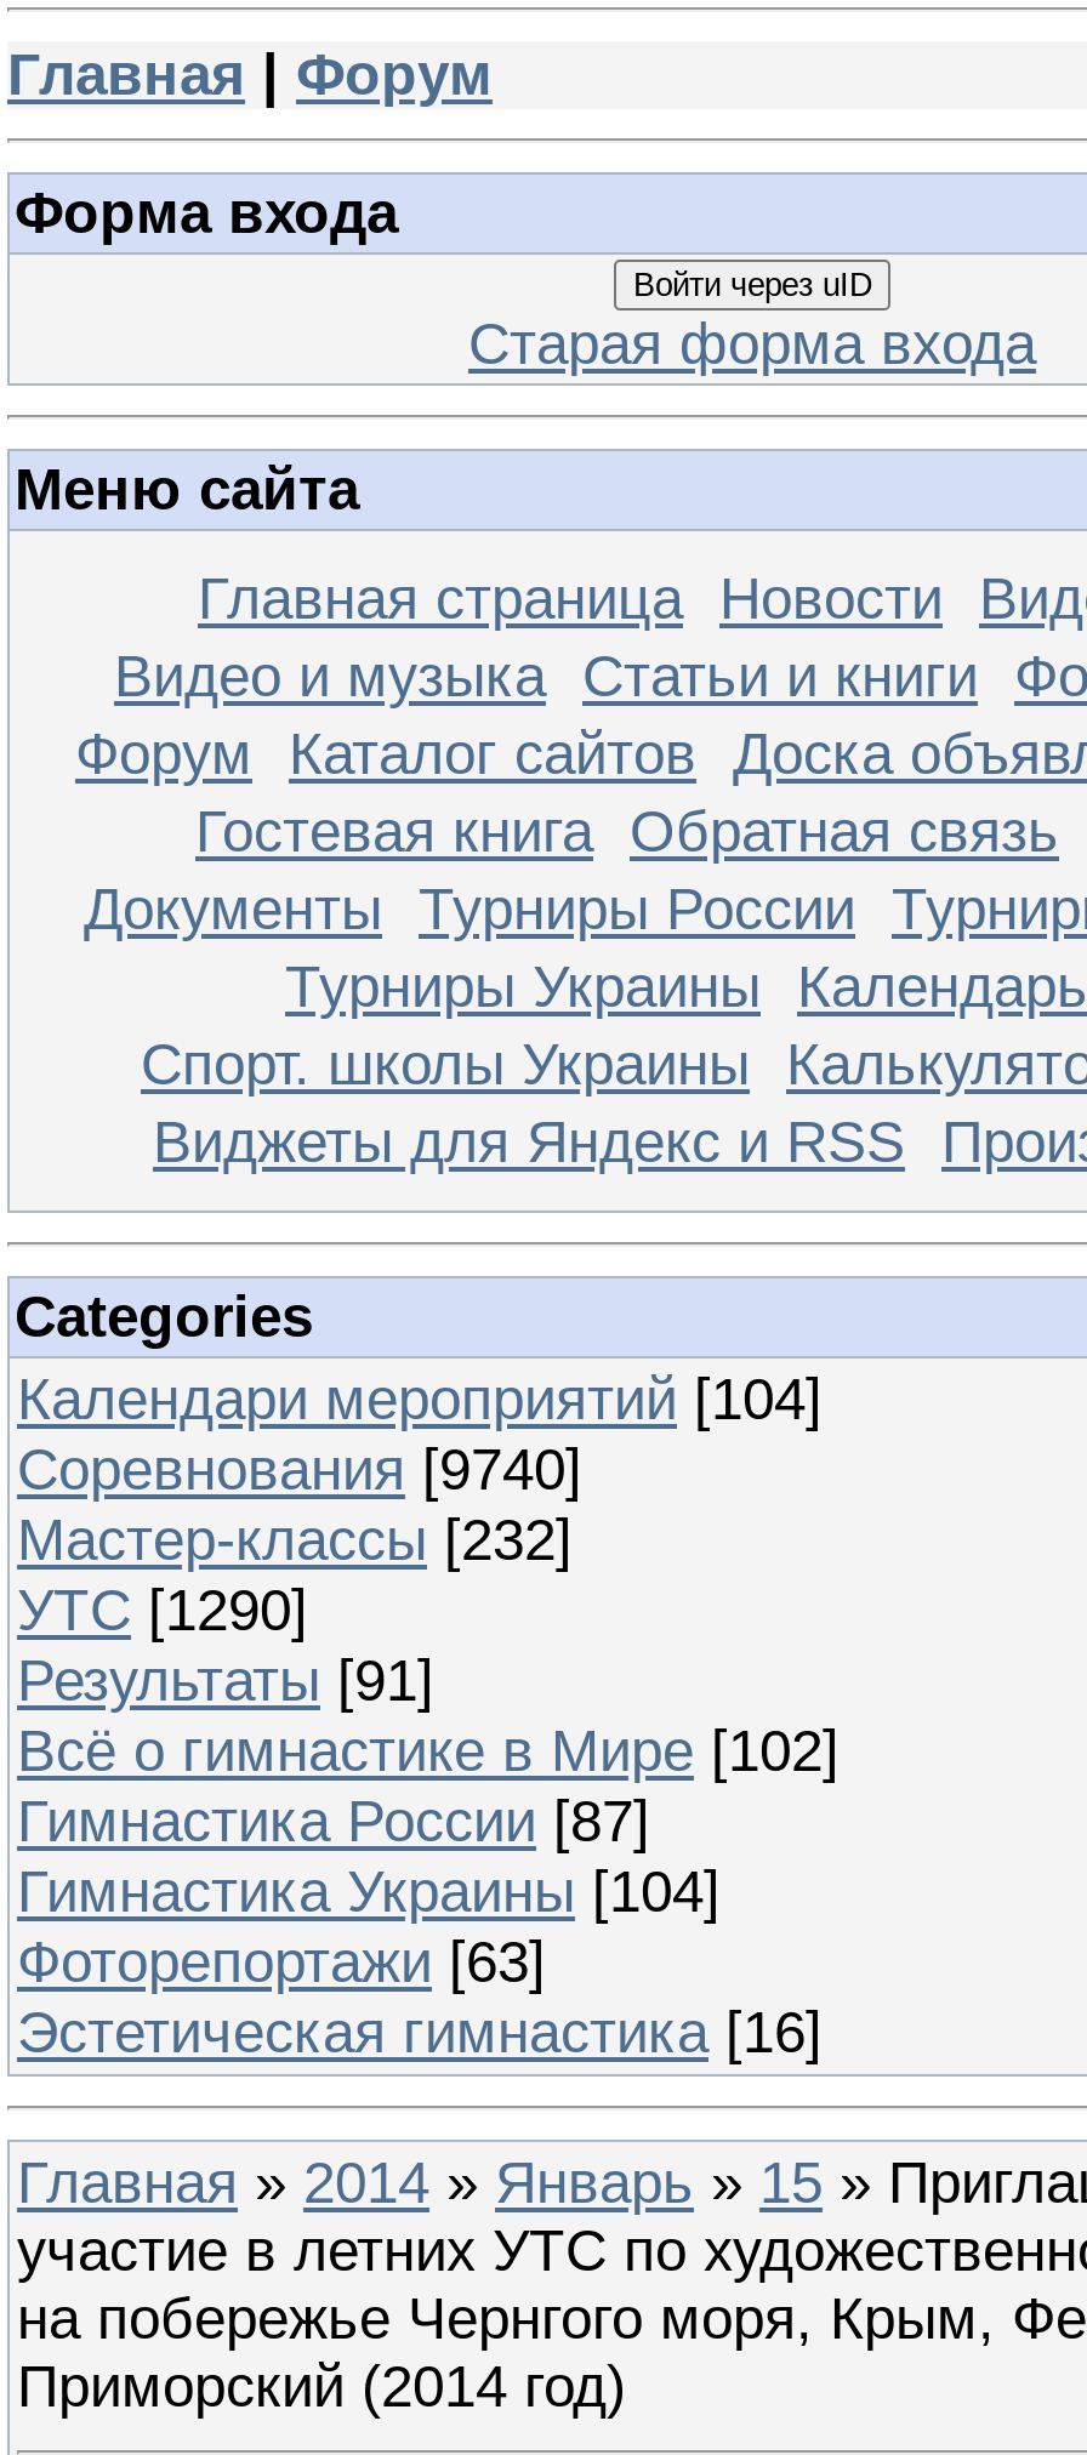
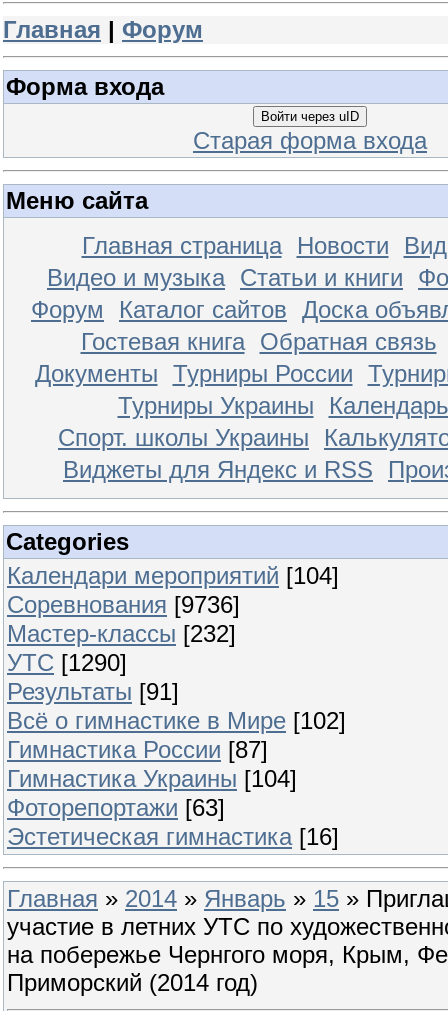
[17,1436,582,1502] Соревнования [9740] -> [7,591,240,618] Соревнования [9736]

